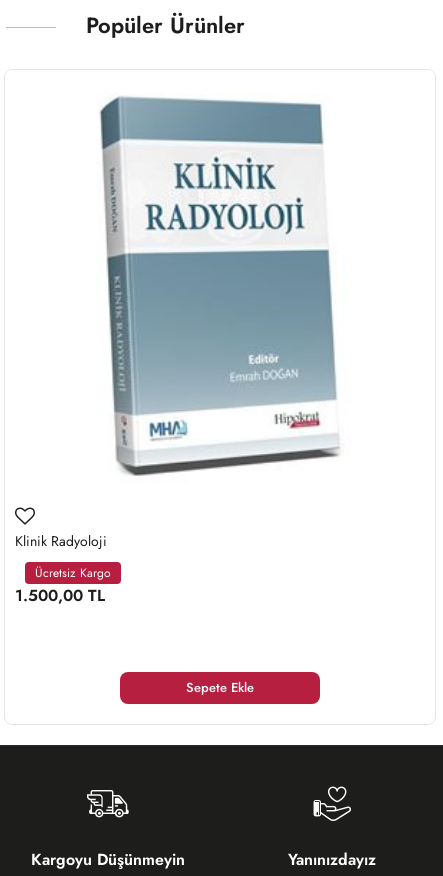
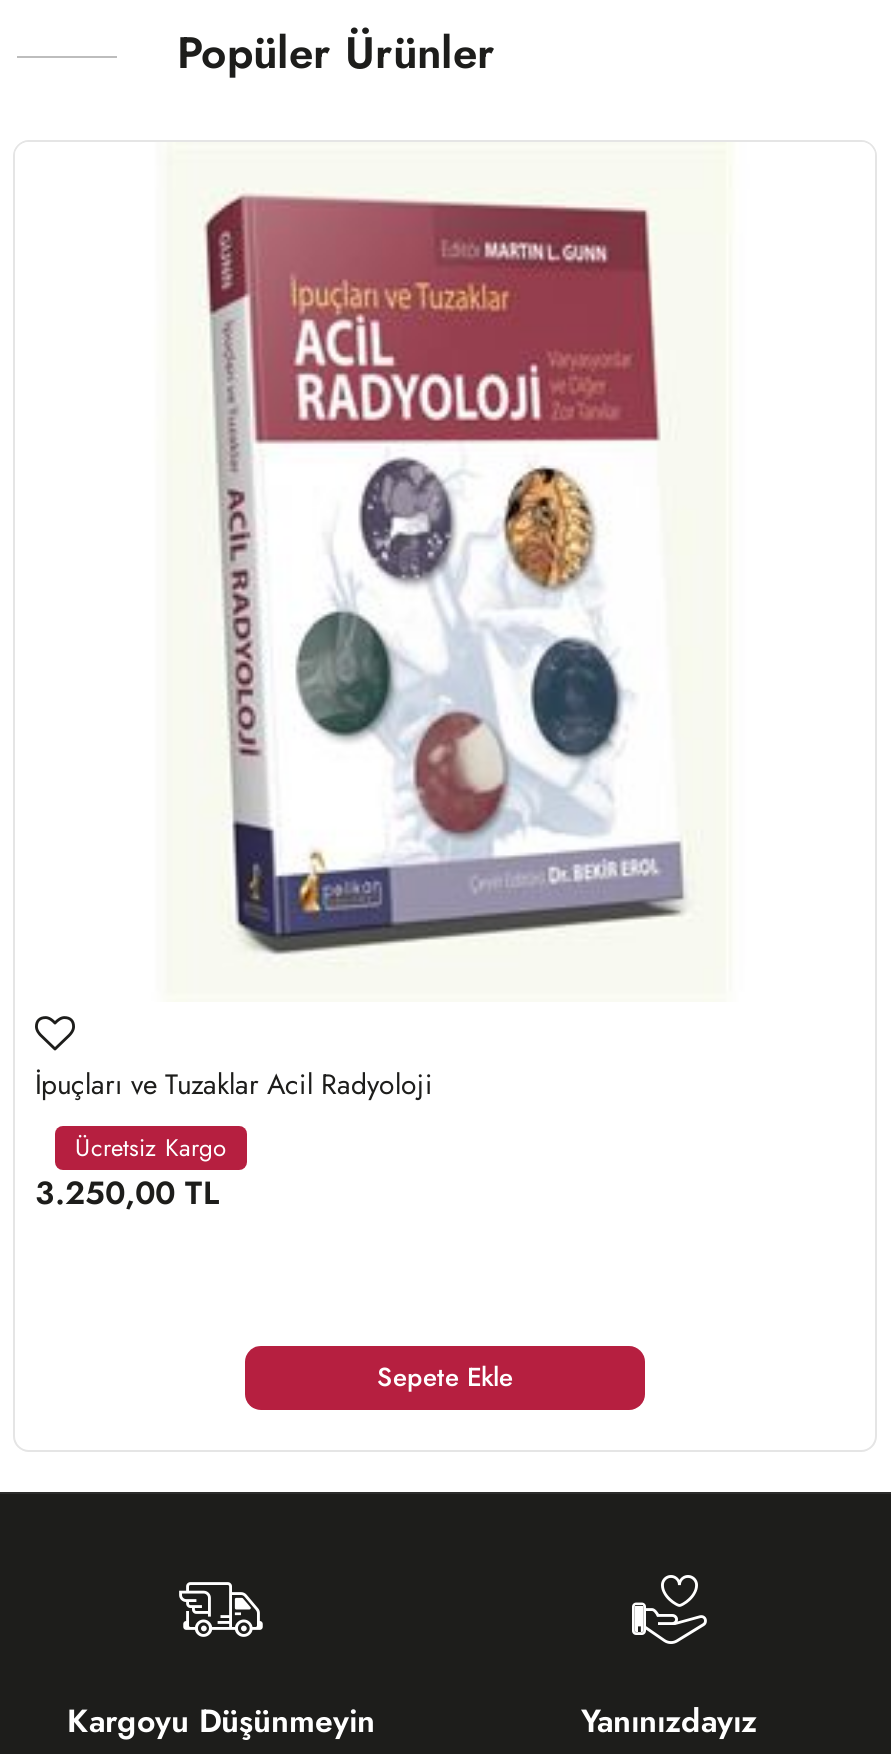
[101,97,339,468] [image] -> [207,196,683,936] [image]
[15,531,107,551] Klinik Radyoloji -> [35,1064,433,1104] İpuçları ve Tuzaklar Acil Radyoloji
[15,584,105,607] 1.500,00 TL -> [35,1170,219,1216] 3.250,00 TL

